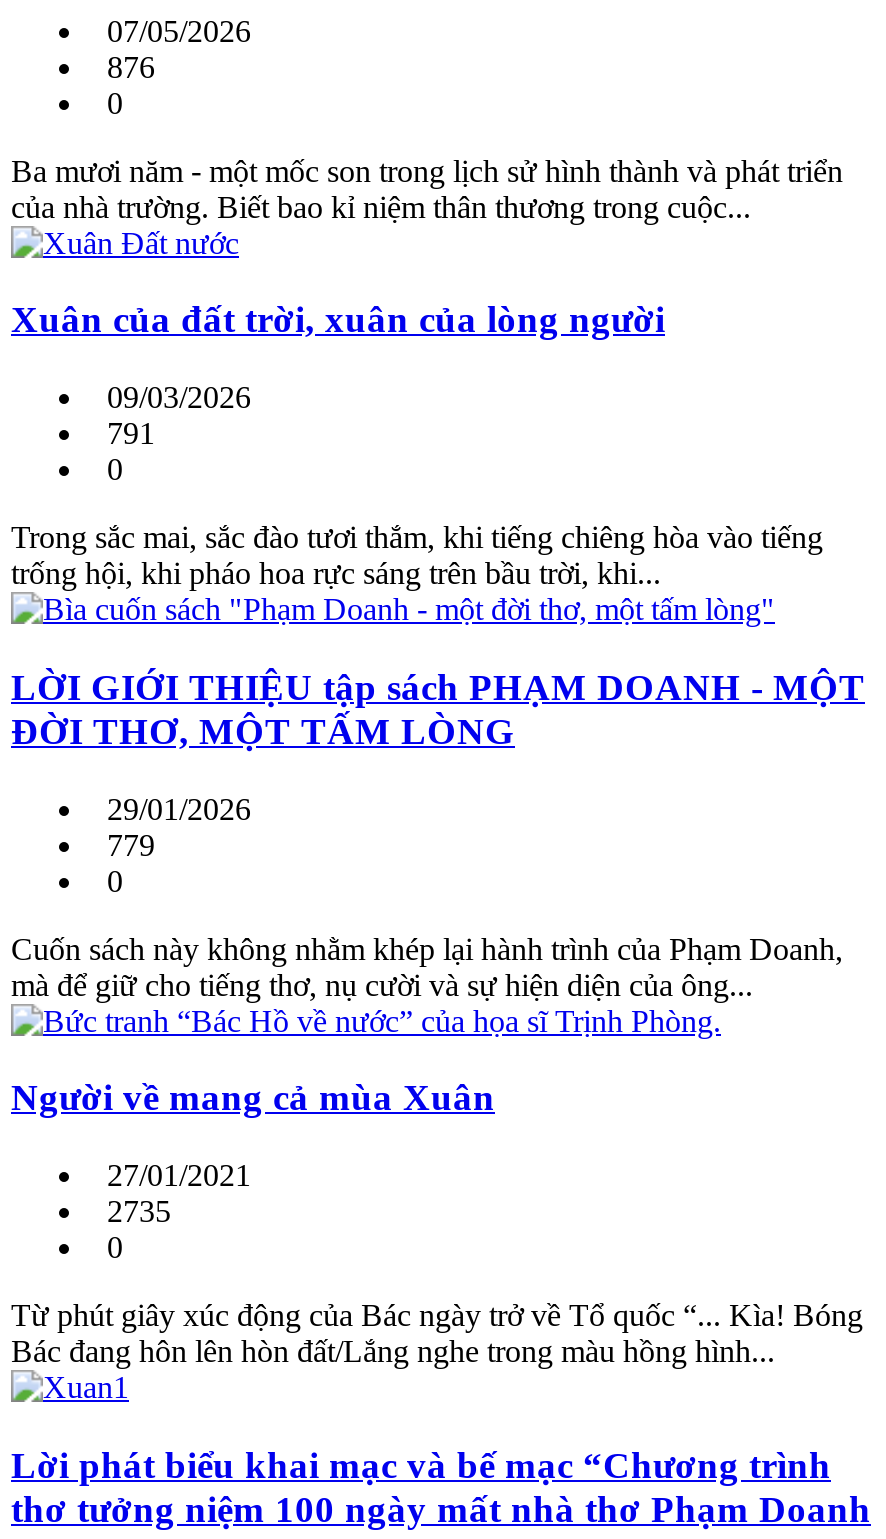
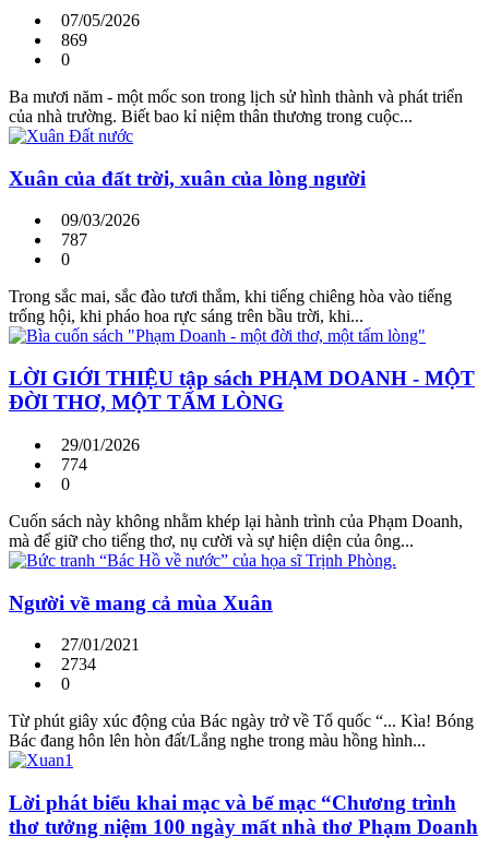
[99,50,155,84] 876 -> [57,30,87,49] 869
[99,417,155,451] 791 -> [57,231,87,249] 787
[99,828,155,862] 779 -> [57,455,87,473] 774
[99,1194,171,1228] 2735 -> [57,655,96,674] 2734

